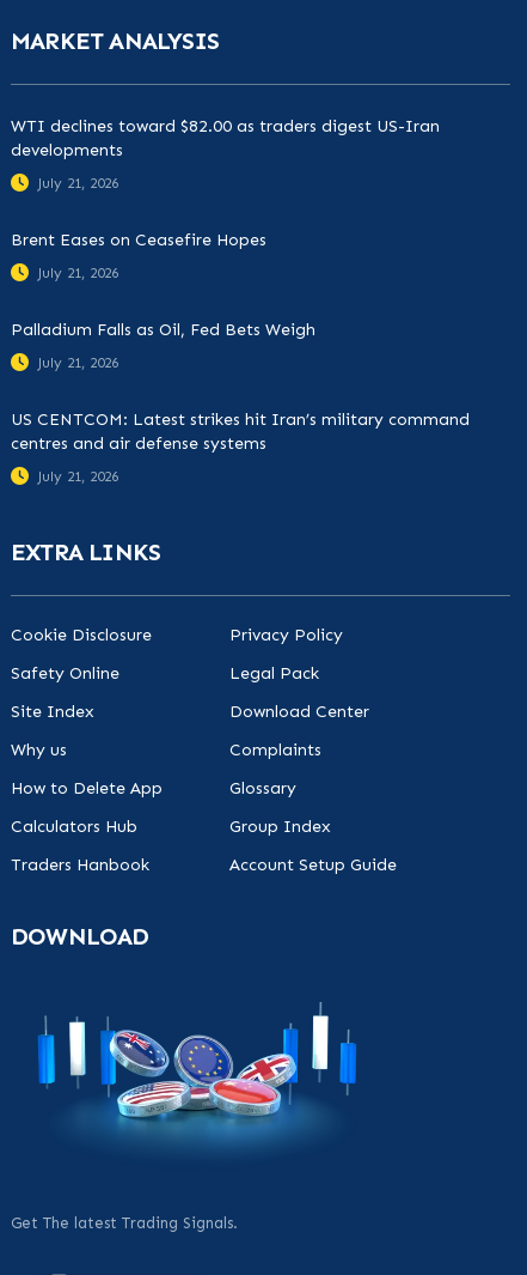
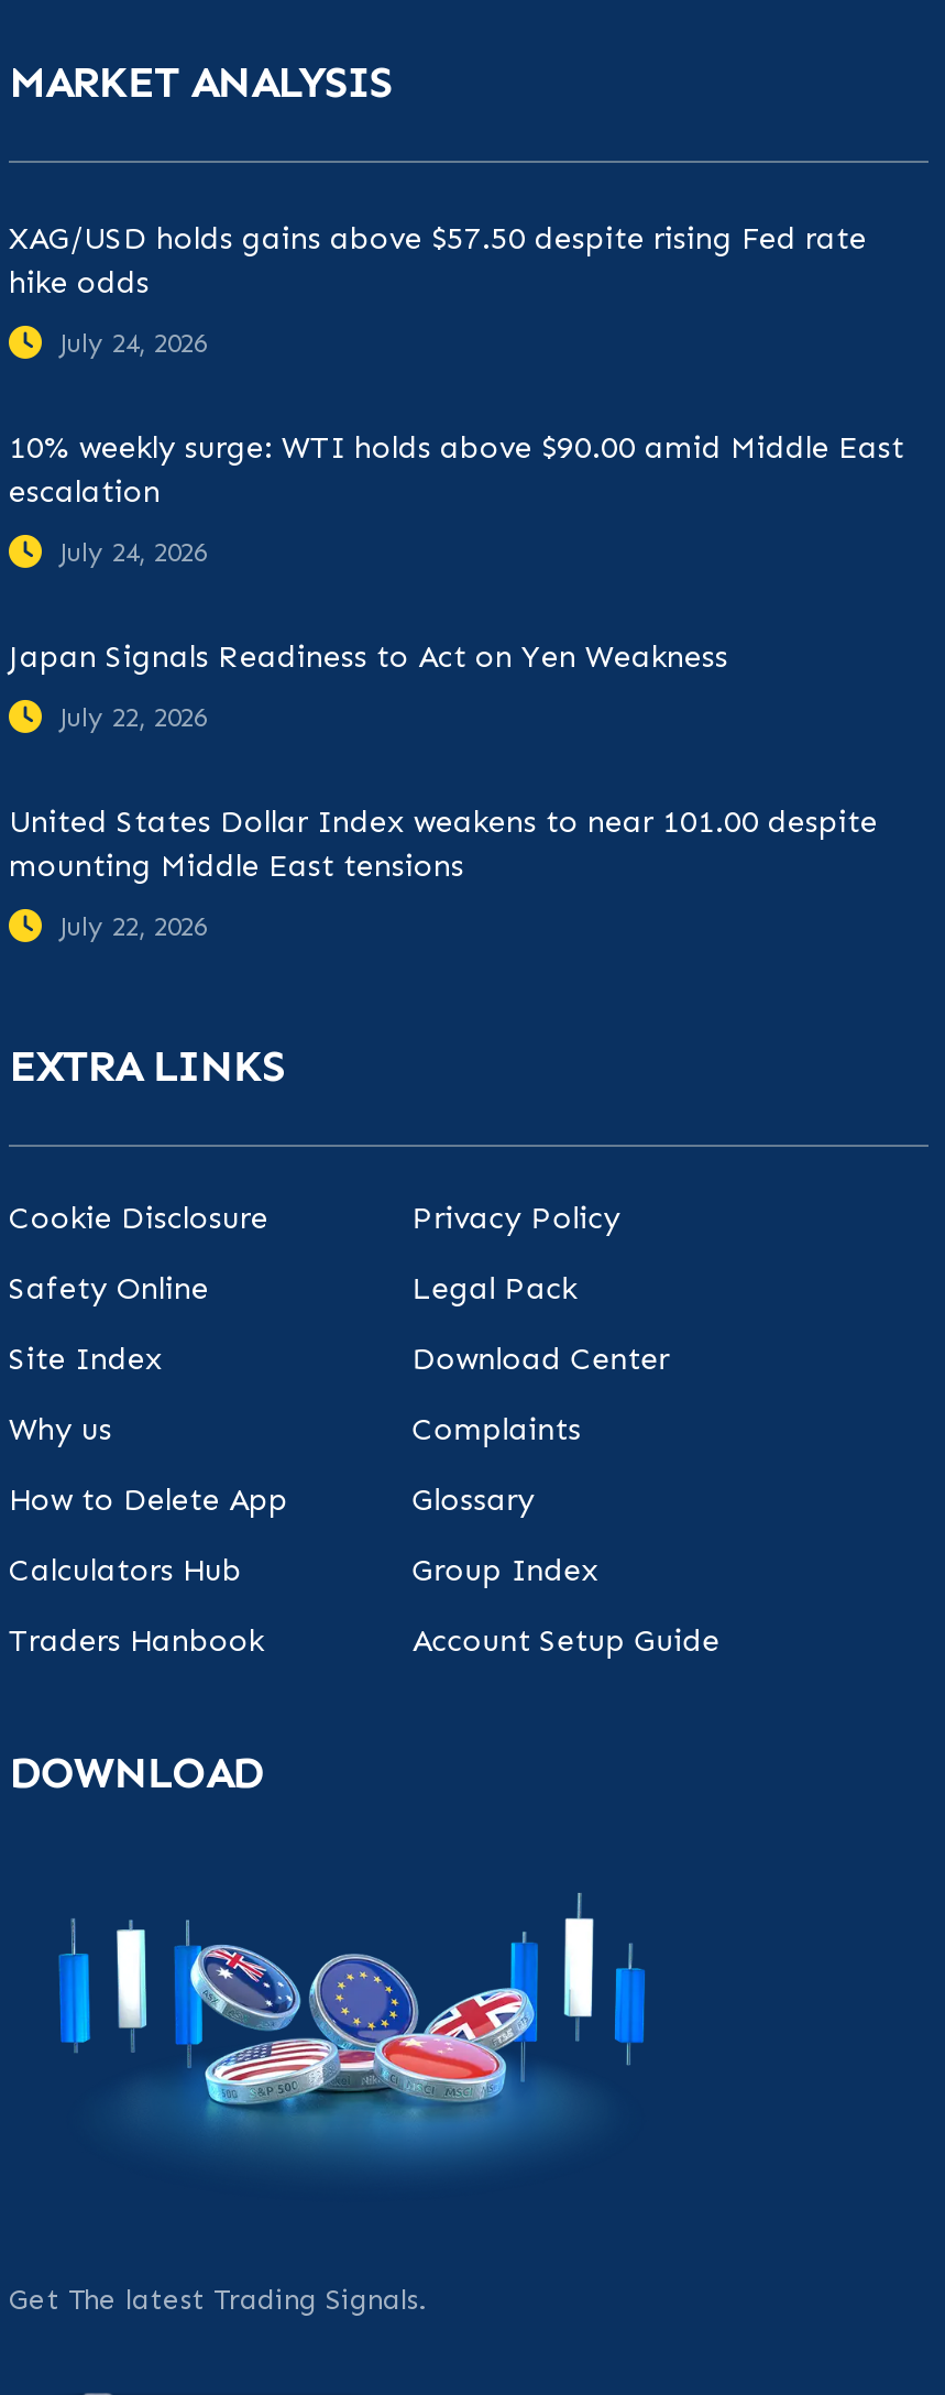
[11,116,440,160] WTI declines toward $82.00 as traders digest US-Iran | developments -> [9,219,867,301] XAG/USD holds gains above $57.50 despite rising Fed rate | hike odds
[38,174,118,191] July 21, 2026 -> [59,327,207,358] July 24, 2026
[11,229,266,250] Brent Eases on Ceasefire Hopes -> [9,429,904,510] 10% weekly surge: WTI holds above $90.00 amid Middle East | escalation
[38,264,118,281] July 21, 2026 -> [59,536,207,567] July 24, 2026
[11,319,315,340] Palladium Falls as Oil, Fed Bets Weigh -> [9,638,728,675] Japan Signals Readiness to Act on Yen Weakness
[38,354,118,371] July 21, 2026 -> [59,702,207,732] July 22, 2026
[11,409,470,453] US CENTCOM: Latest strikes hit Iran’s military command | centres and air defense systems -> [9,803,878,884] United States Dollar Index weakens to near 101.00 despite | mounting Middle East tensions
[38,468,118,484] July 21, 2026 -> [59,911,207,941] July 22, 2026

